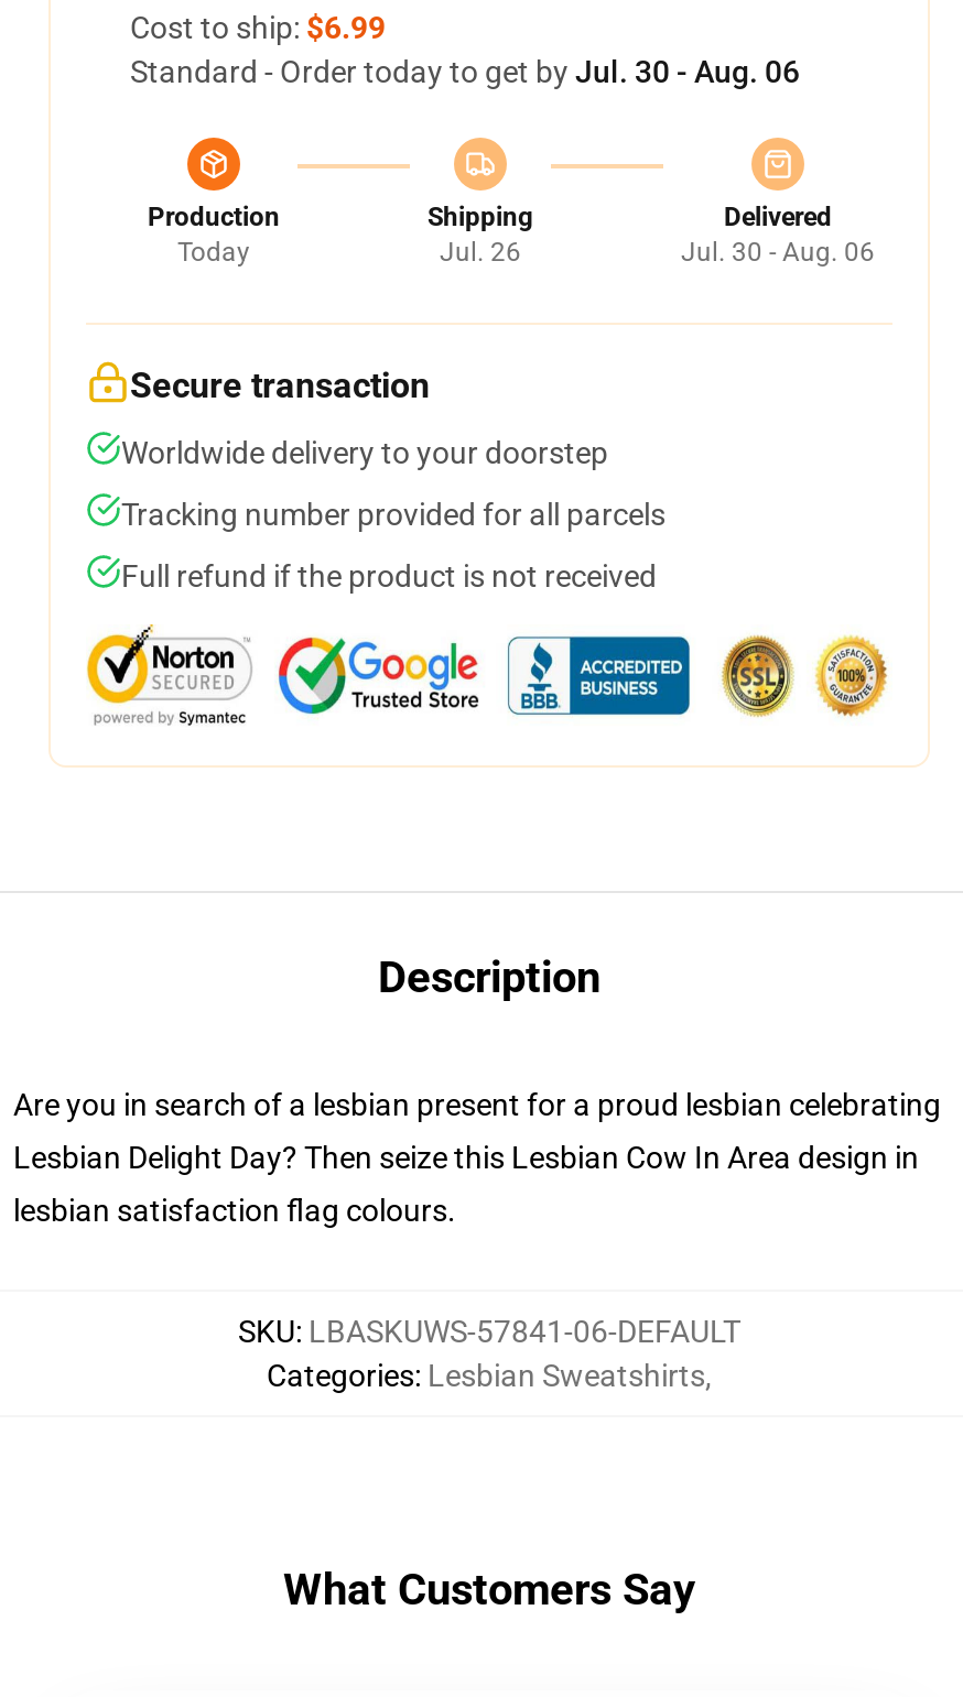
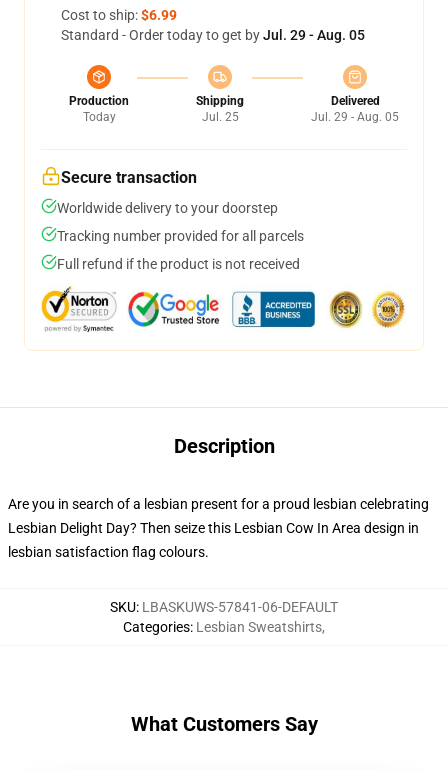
[130,54,800,89] Standard - Order today to get by Jul. 30 - Aug. 06 -> [61,27,365,43] Standard - Order today to get by Jul. 29 - Aug. 05
[440,237,521,268] Jul. 26 -> [201,110,238,124] Jul. 25
[681,237,875,268] Jul. 30 - Aug. 06 -> [311,110,399,124] Jul. 29 - Aug. 05

